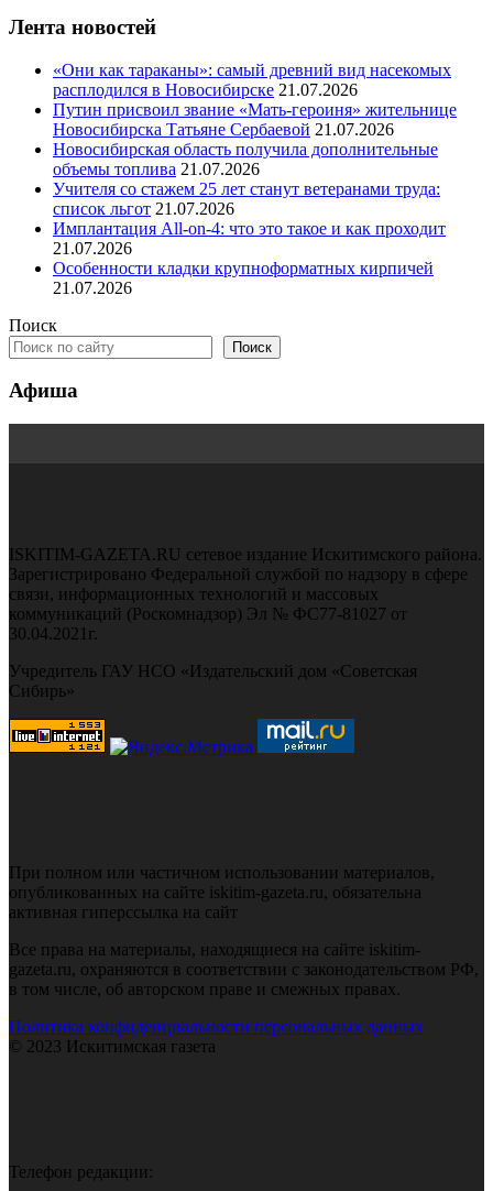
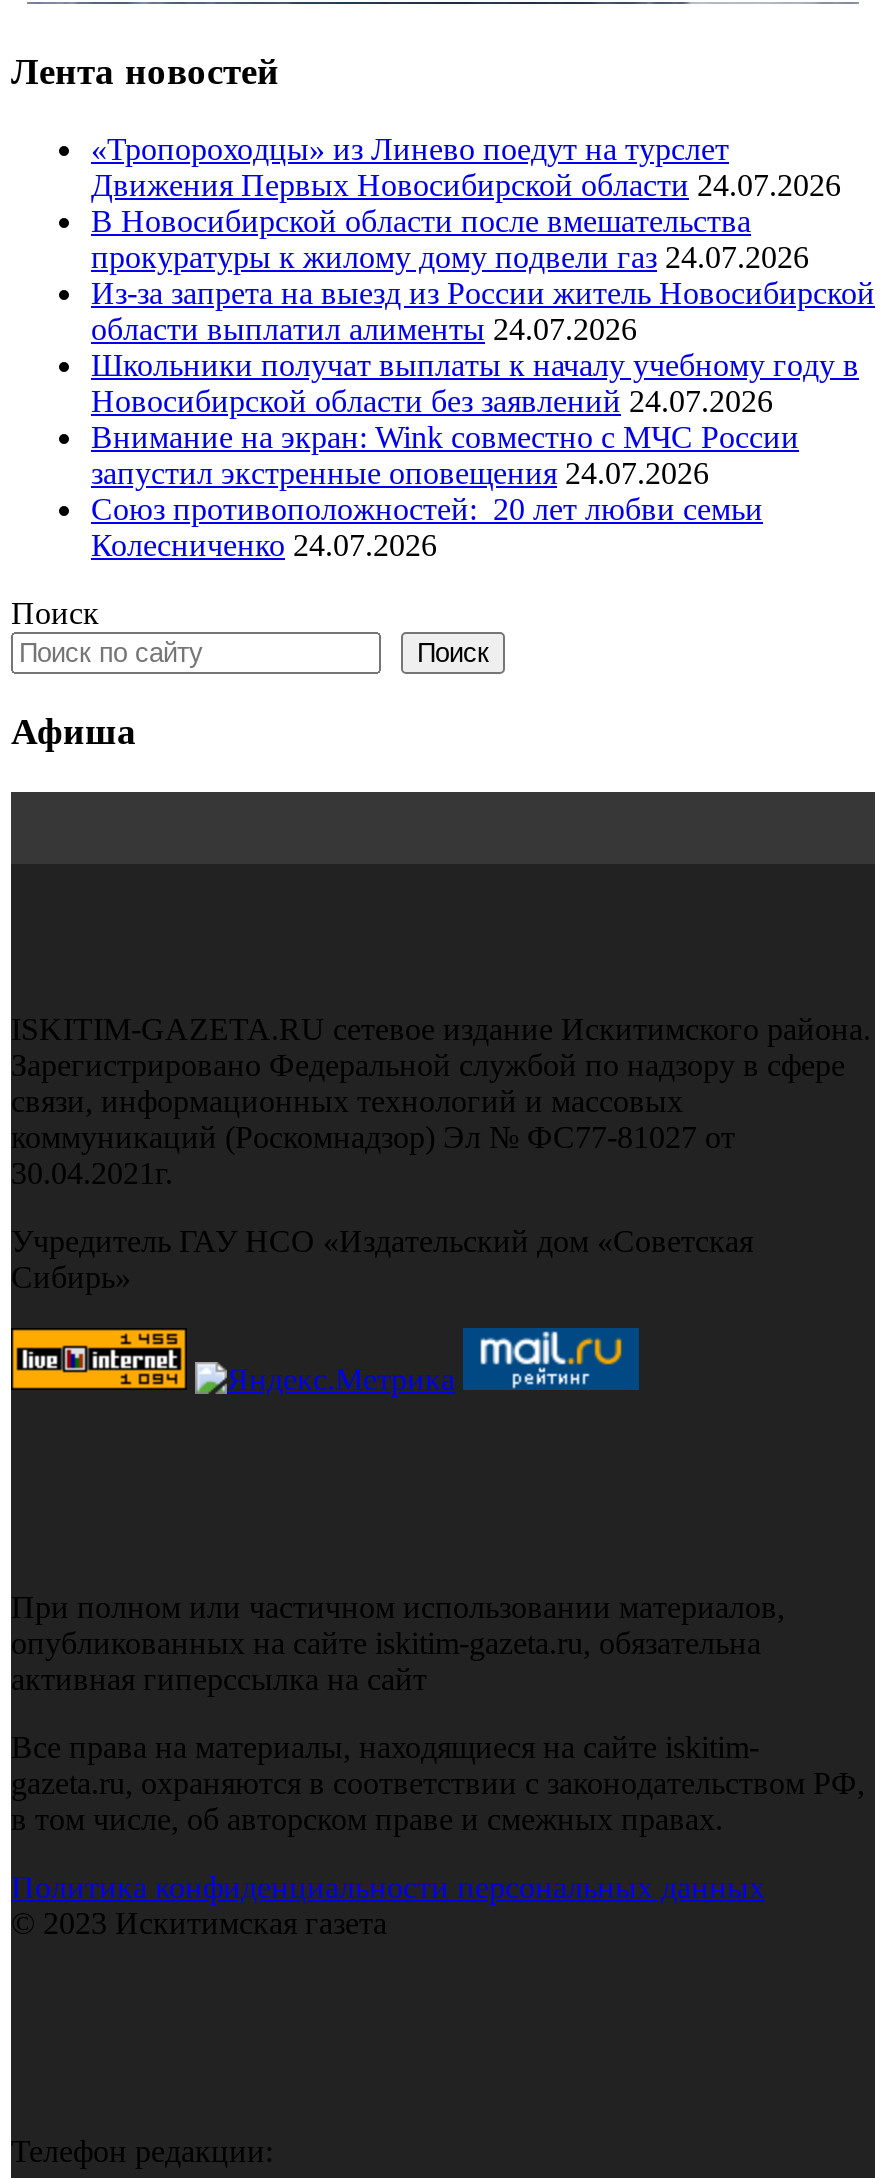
[53,60,457,297] «Они как тараканы»: самый древний вид насекомых | расплодился в Новосибирске 21.07.2026 | Путин присвоил звание «Мать-героиня» жительнице | Новосибирска Татьяне Сербаевой 21.07.2026 | Новосибирская область получила дополнительные | объемы топлива 21.07.2026 | Учителя со стажем 25 лет станут ветеранами труда: | список льгот 21.07.2026 | Имплантация All-on-4: что это такое и как проходит | 21.07.2026 | Особенности кладки крупноформатных кирпичей | 21.07.2026 -> [91,132,875,562] «Тропороходцы» из Линево поедут на турслет | Движения Первых Новосибирской области 24.07.2026 | В Новосибирской области после вмешательства | прокуратуры к жилому дому подвели газ 24.07.2026 | Из-за запрета на выезд из России житель Новосибирской | области выплатил алименты 24.07.2026 | Школьники получат выплаты к началу учебному году в | Новосибирской области без заявлений 24.07.2026 | Внимание на экран: Wink совместно с МЧС России | запустил экстренные оповещения 24.07.2026 | Союз противоположностей: 20 лет любви семьи | Колесниченко 24.07.2026

